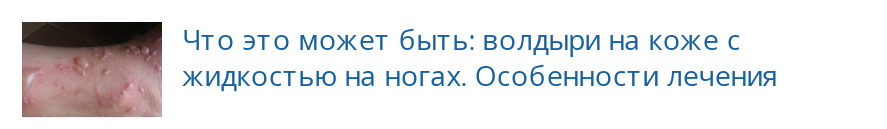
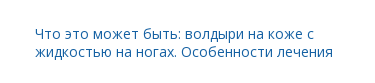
[20,20,164,120] [image] -> none

